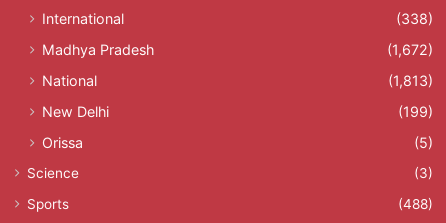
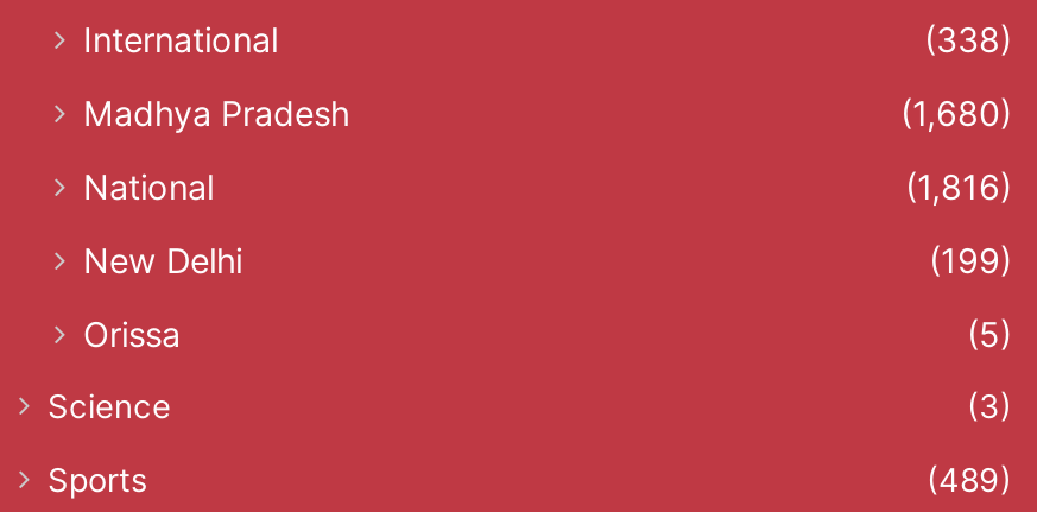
[387,41,433,58] (1,672) -> [900,93,1012,133] (1,680)
[388,72,433,89] (1,813) -> [905,166,1012,207] (1,816)
[398,196,433,212] (488) -> [927,461,1012,499] (489)

